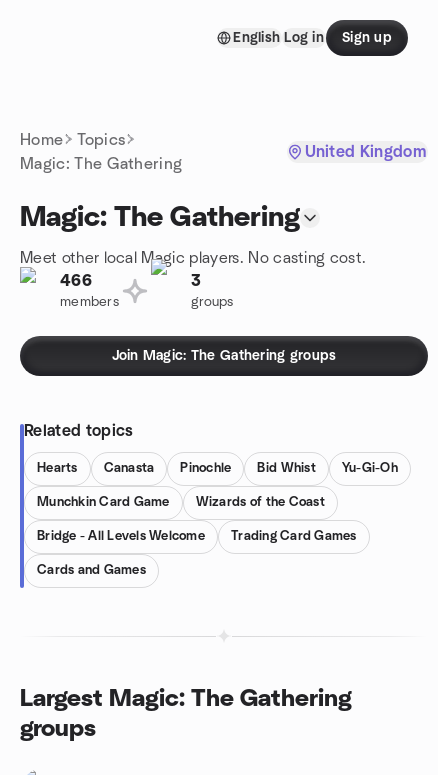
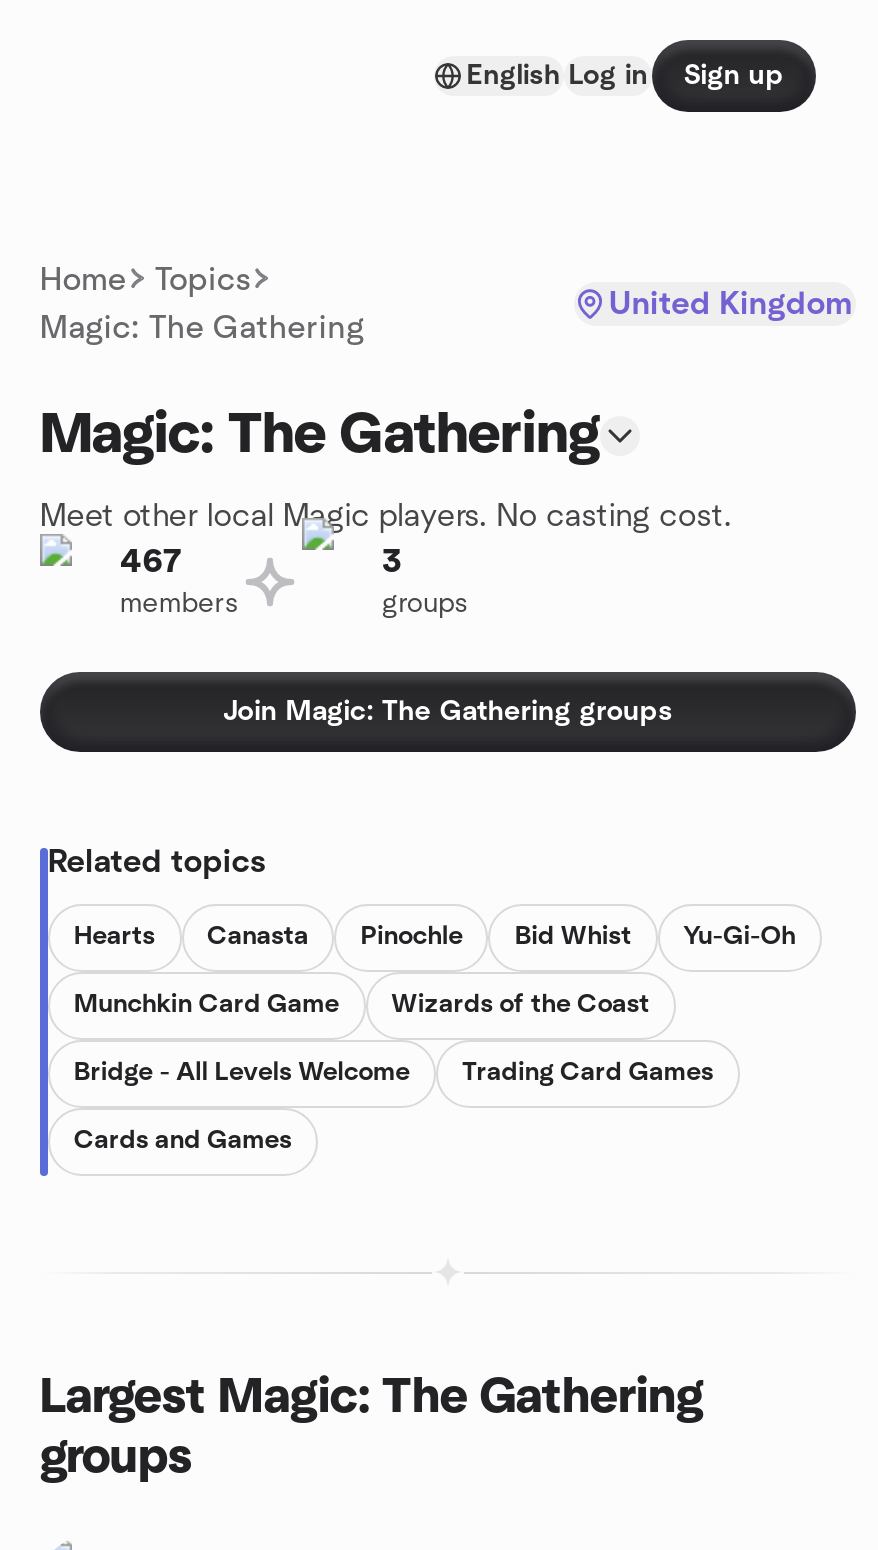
[60,273,92,289] 466 -> [120,546,182,578] 467

